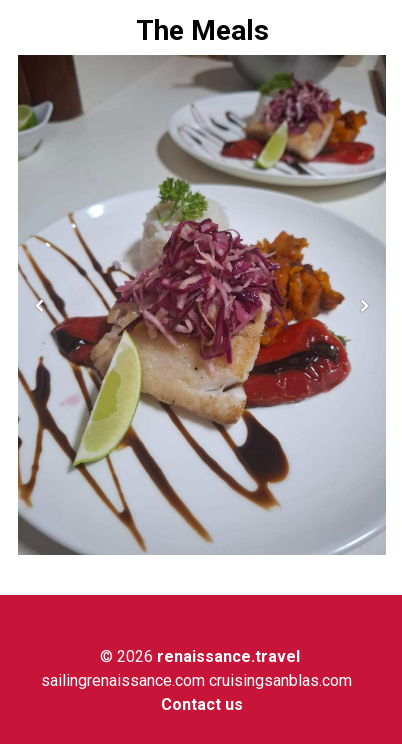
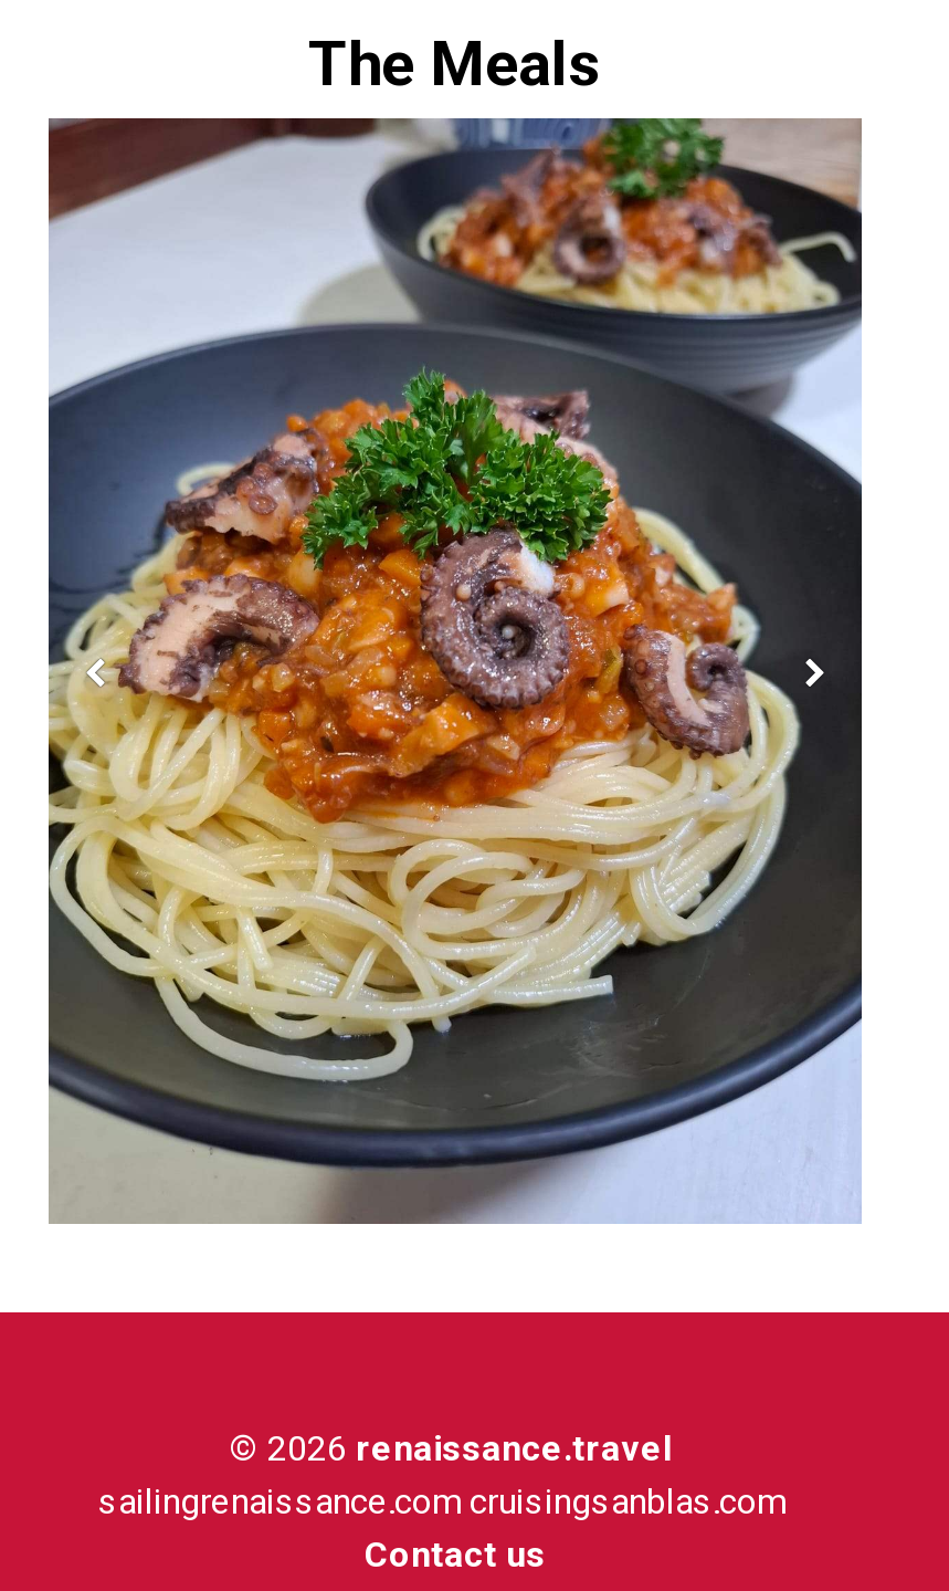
[17,54,387,555] [image] -> [46,116,864,1224] [image]

